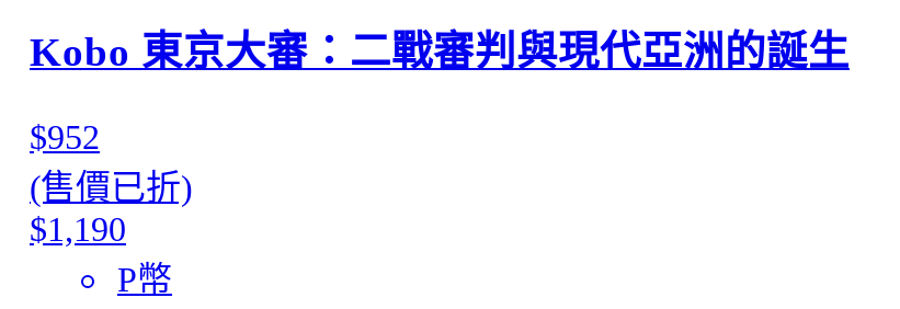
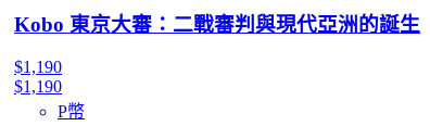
[30,118,192,205] $952 | (售價已折) -> [14,57,62,76] $1,190

